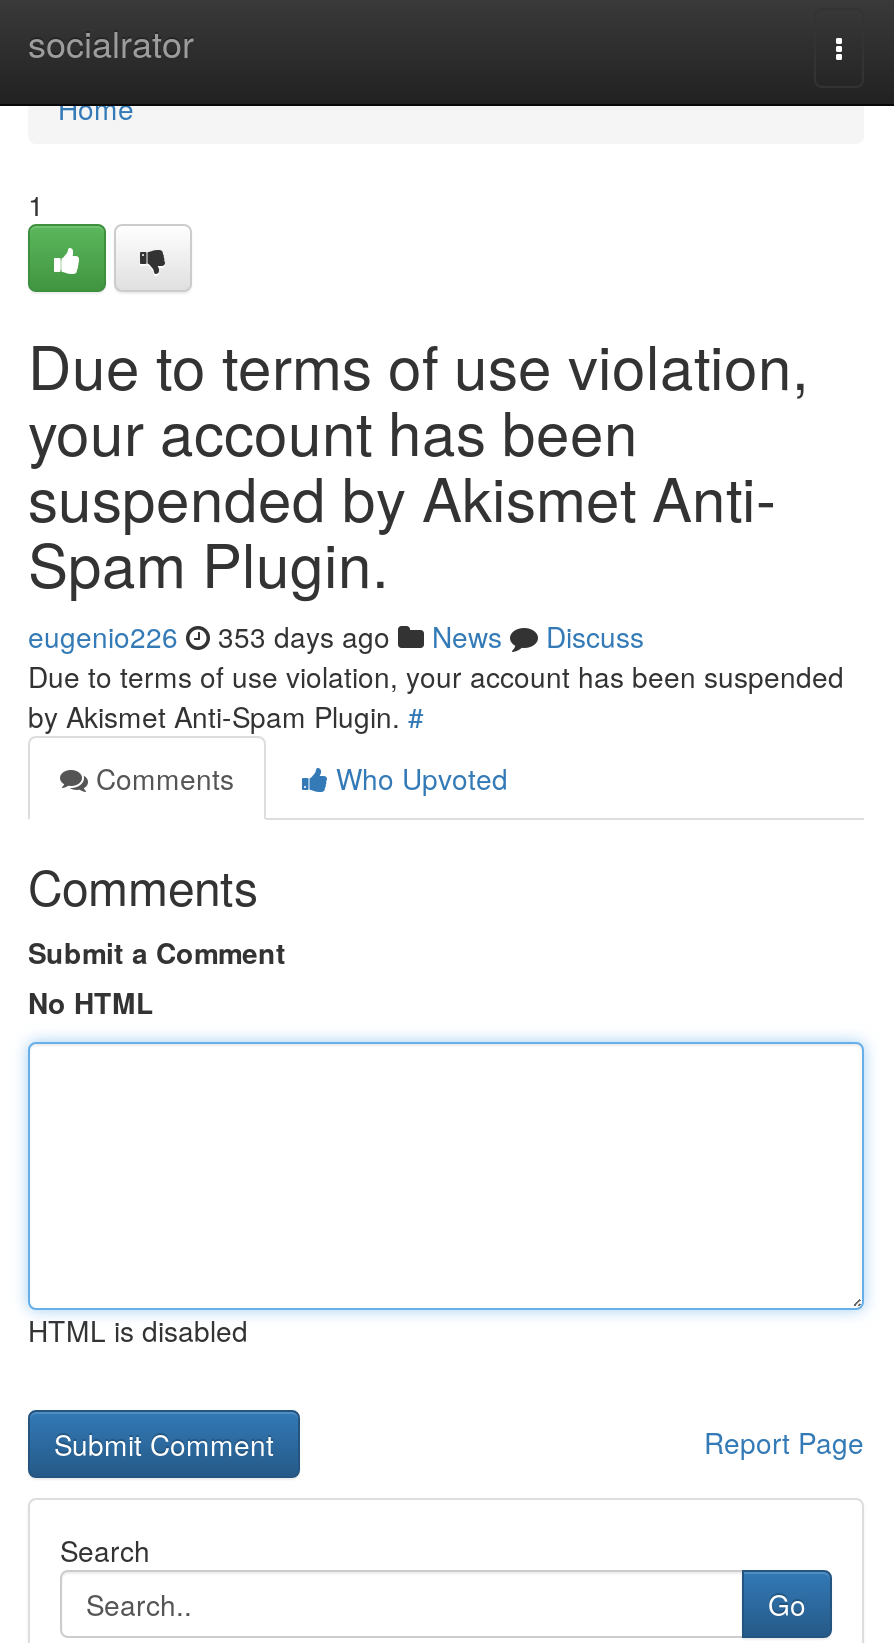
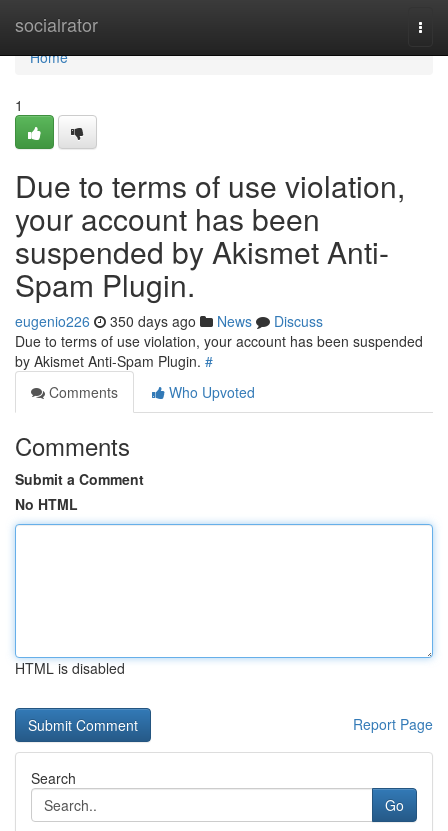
[28,616,644,656] eugenio226 353 days ago News Discuss -> [15,311,323,331] eugenio226 350 days ago News Discuss

